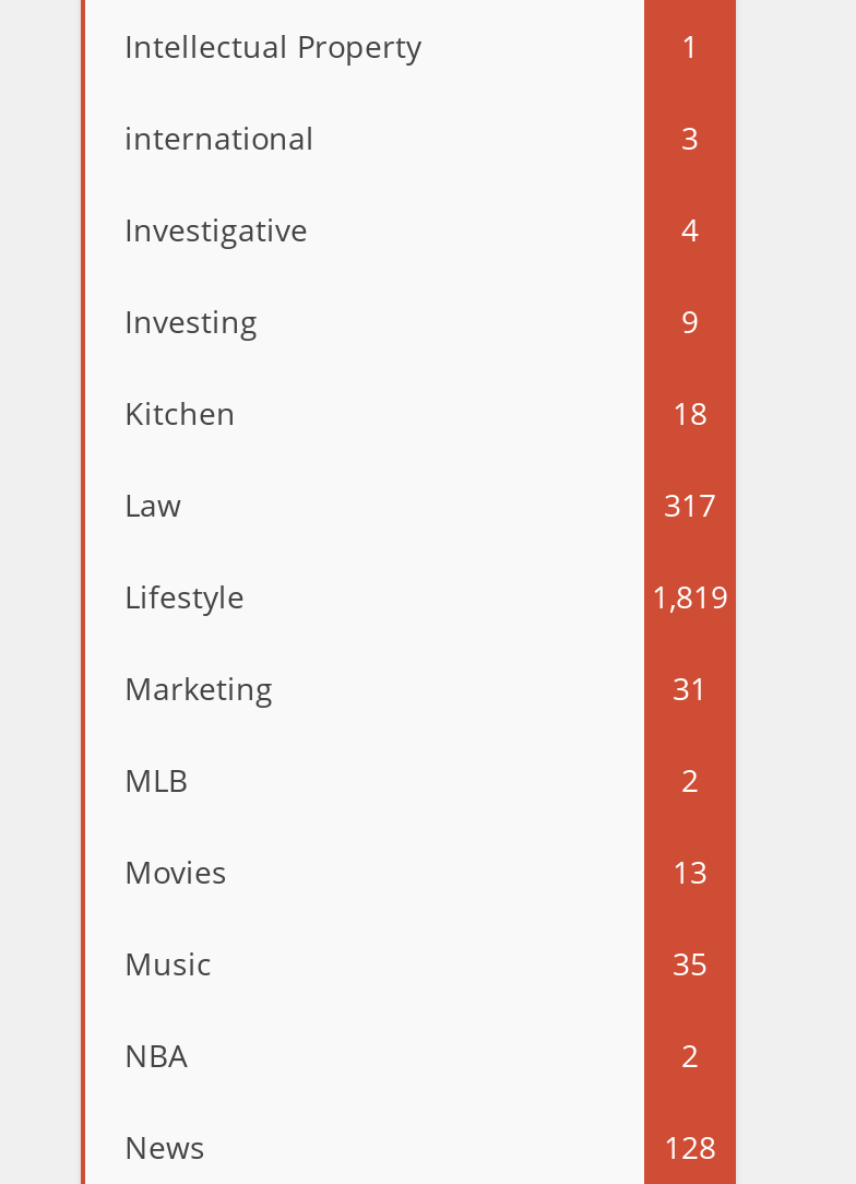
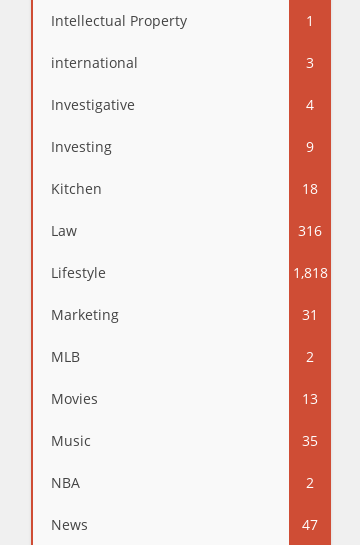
[664,485,716,526] 317 -> [298,220,322,239] 316
[652,577,728,618] 1,819 -> [292,262,327,281] 1,818
[664,1127,716,1169] 128 -> [302,514,318,533] 47

